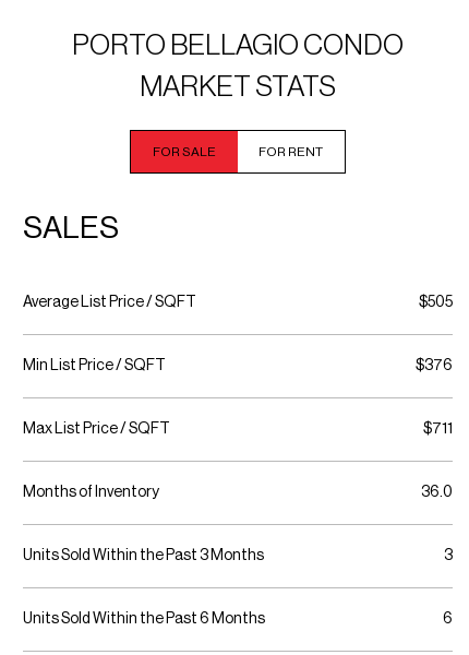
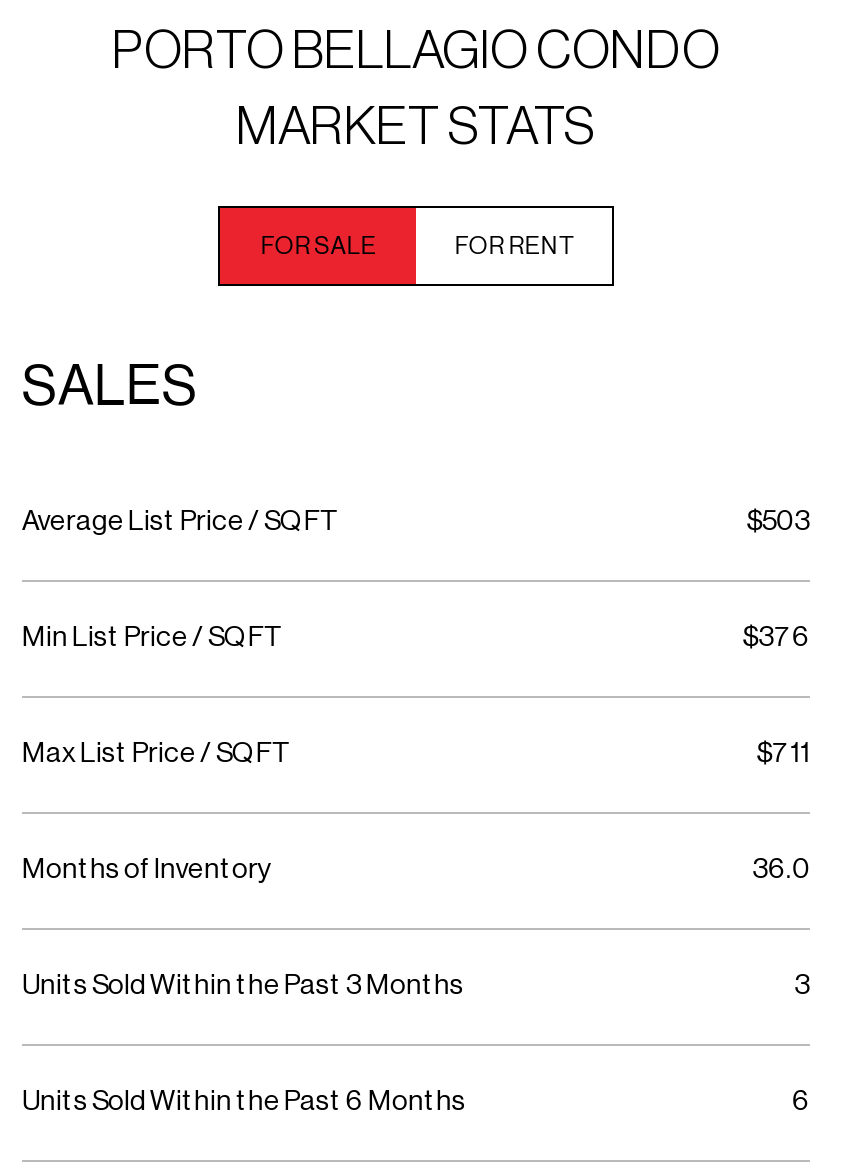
[419,295,453,310] $505 -> [746,508,810,536] $503

